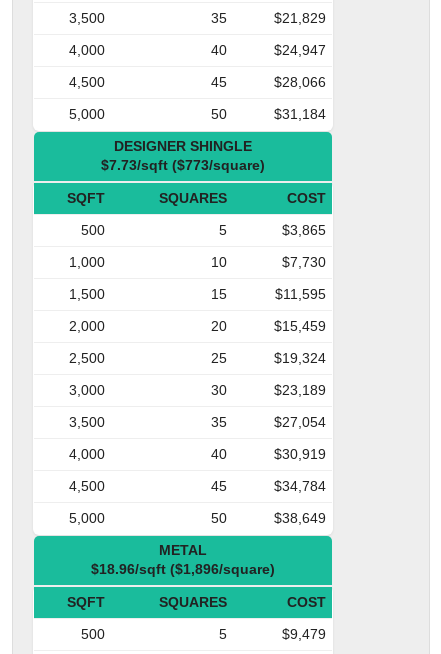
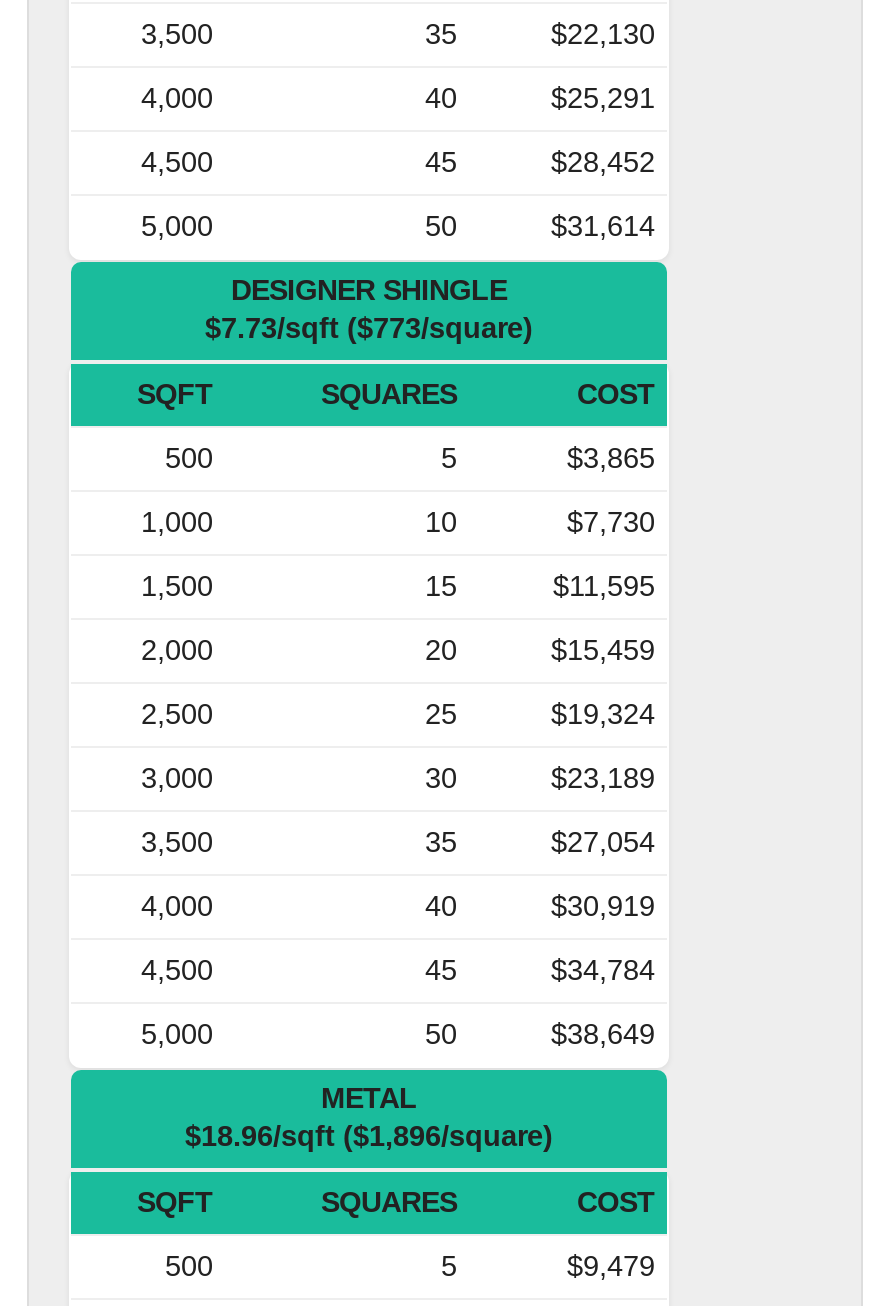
[274,10,326,26] $21,829 -> [551,17,655,49] $22,130
[274,42,326,58] $24,947 -> [551,81,655,113] $25,291
[274,74,326,90] $28,066 -> [551,145,655,177] $28,452
[274,106,326,122] $31,184 -> [551,209,655,241] $31,614

